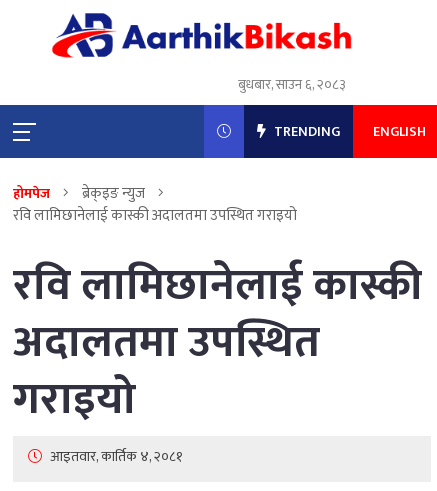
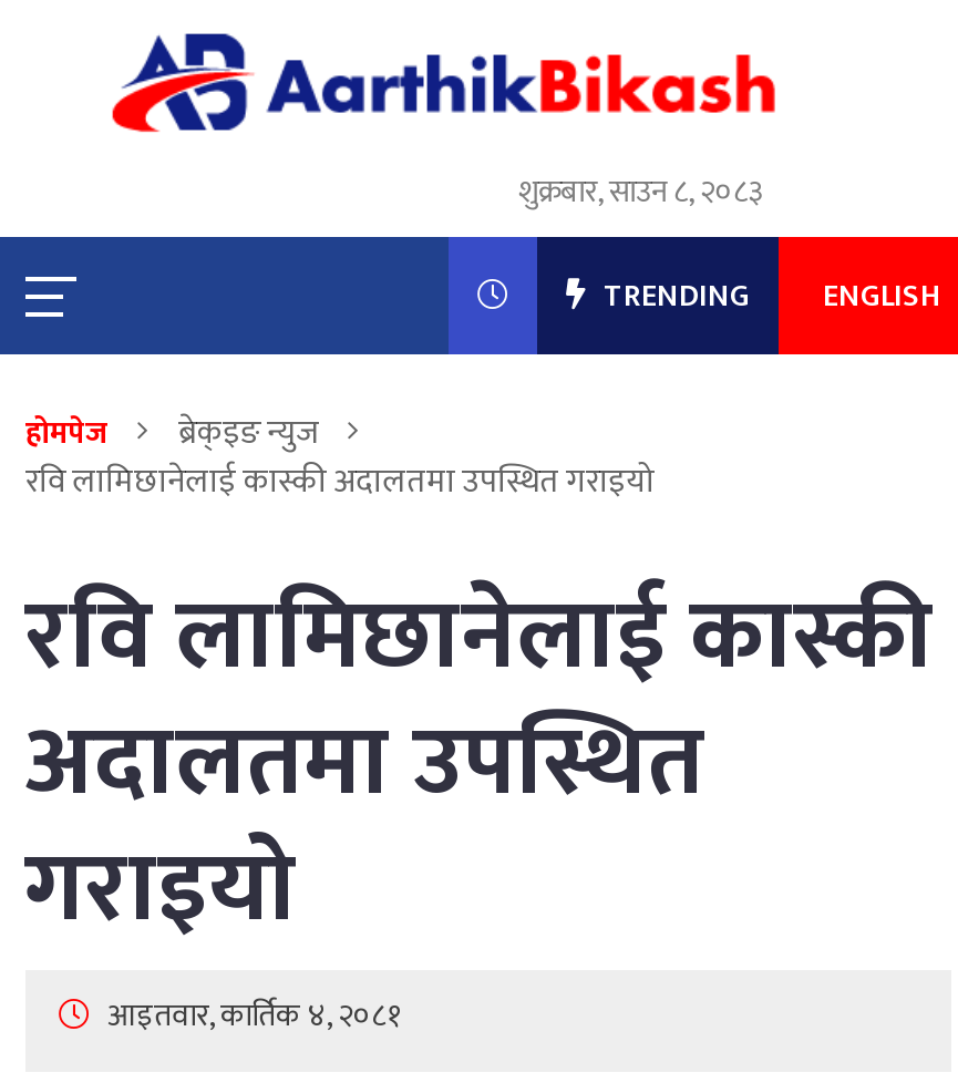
[238,73,346,96] बुधबार, साउन ६, २०८३ -> [518,166,764,217] शुक्रबार, साउन ८, २०८३

